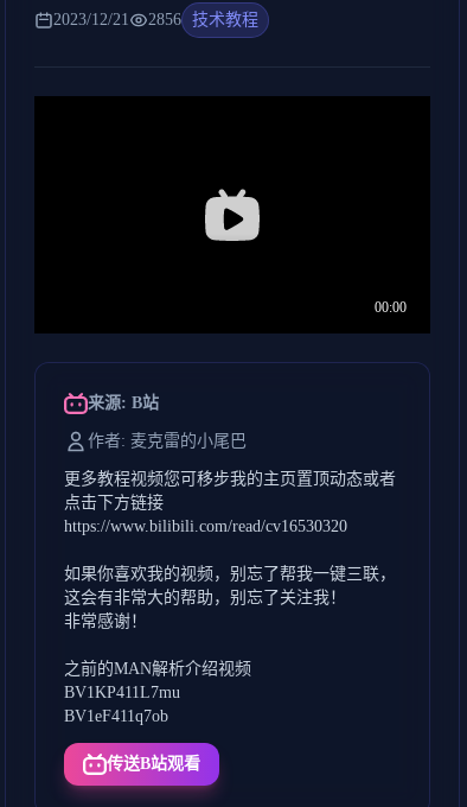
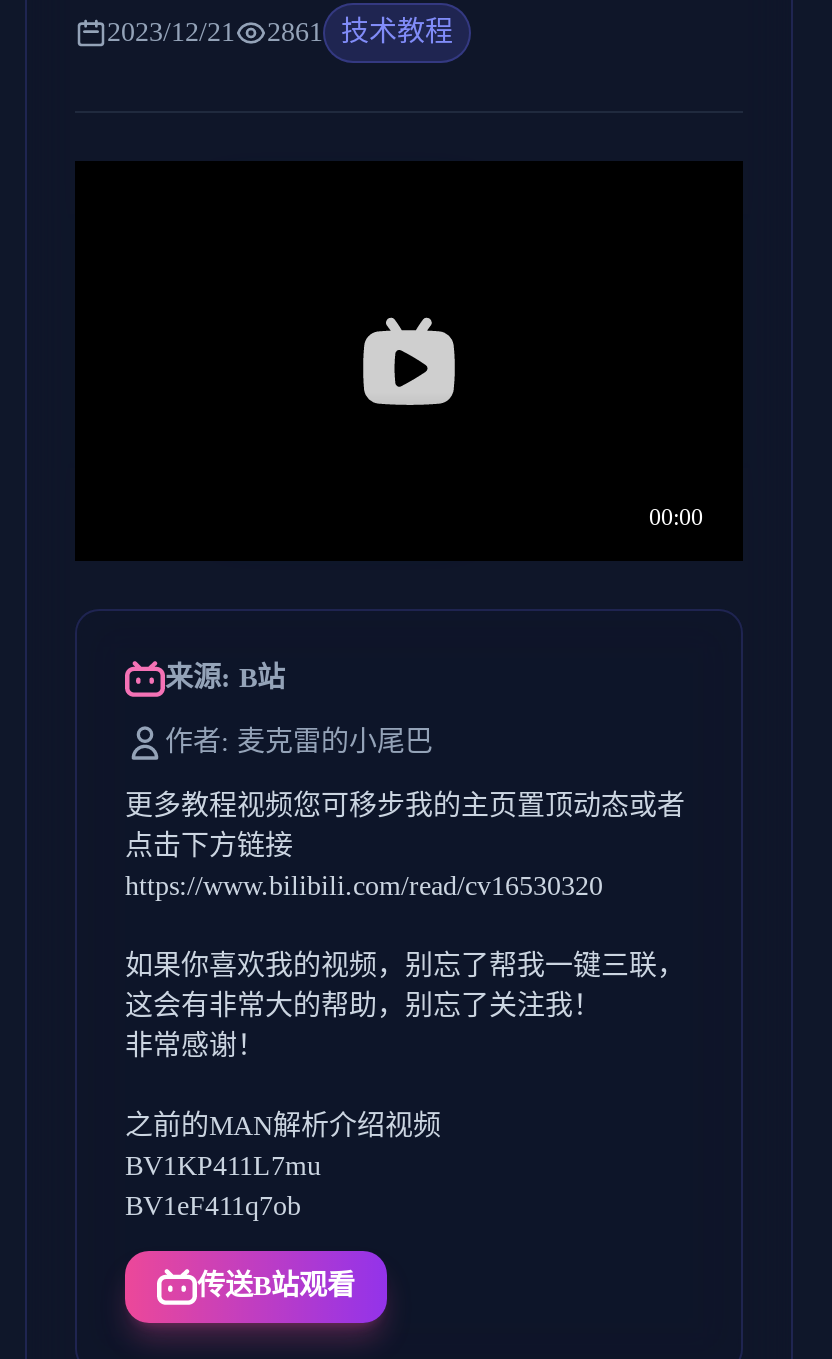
[53,11,258,28] 2023/12/21 2856 技术教程 -> [107,17,453,47] 2023/12/21 2861 技术教程

